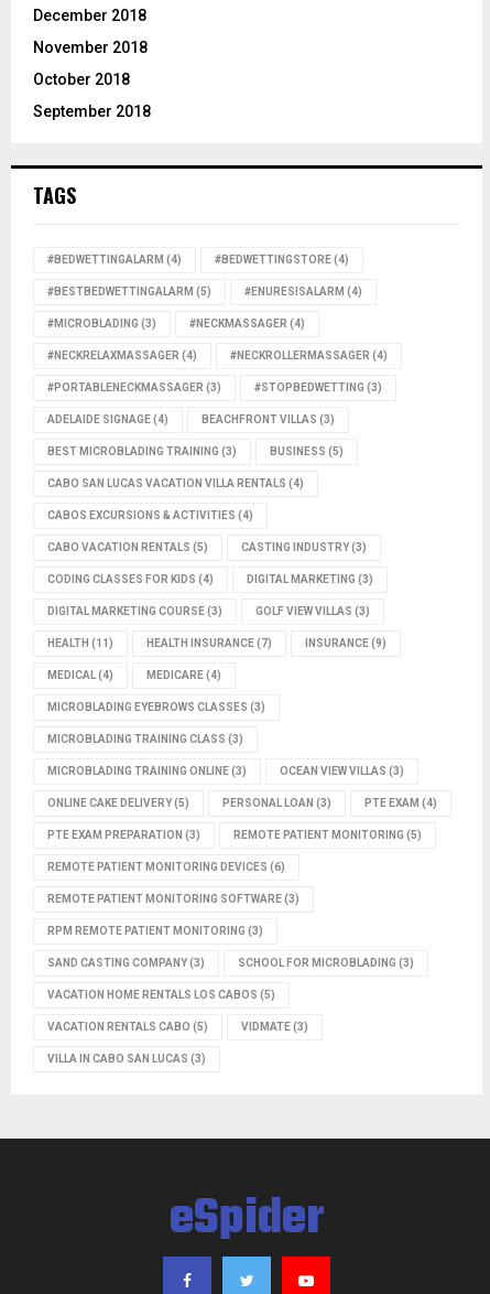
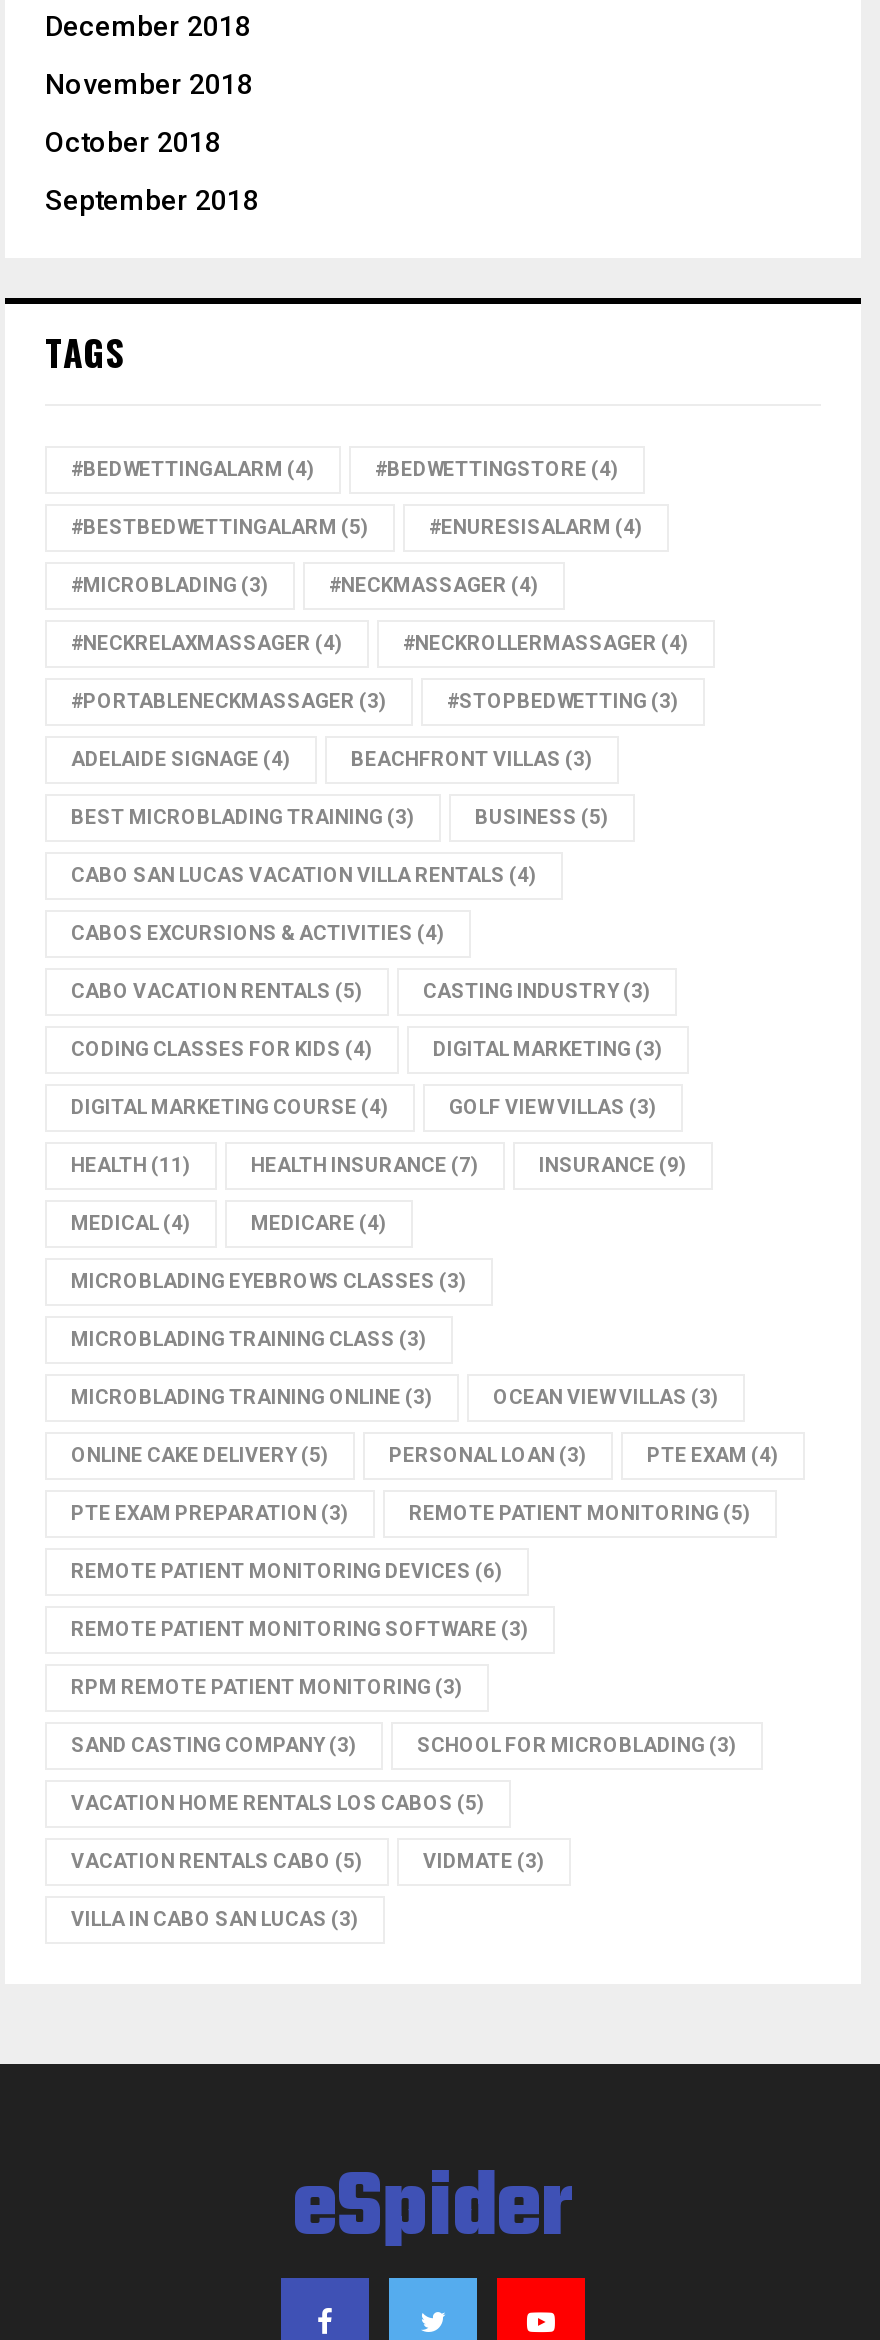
[47,605,222,618] DIGITAL MARKETING COURSE (3) -> [71,1097,389,1119] DIGITAL MARKETING COURSE (4)

